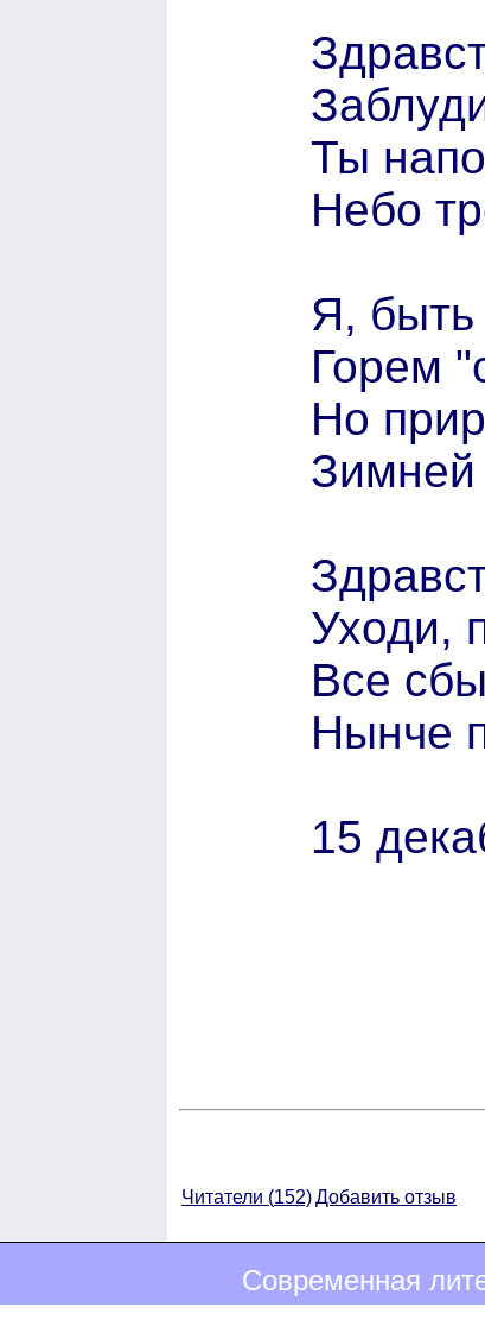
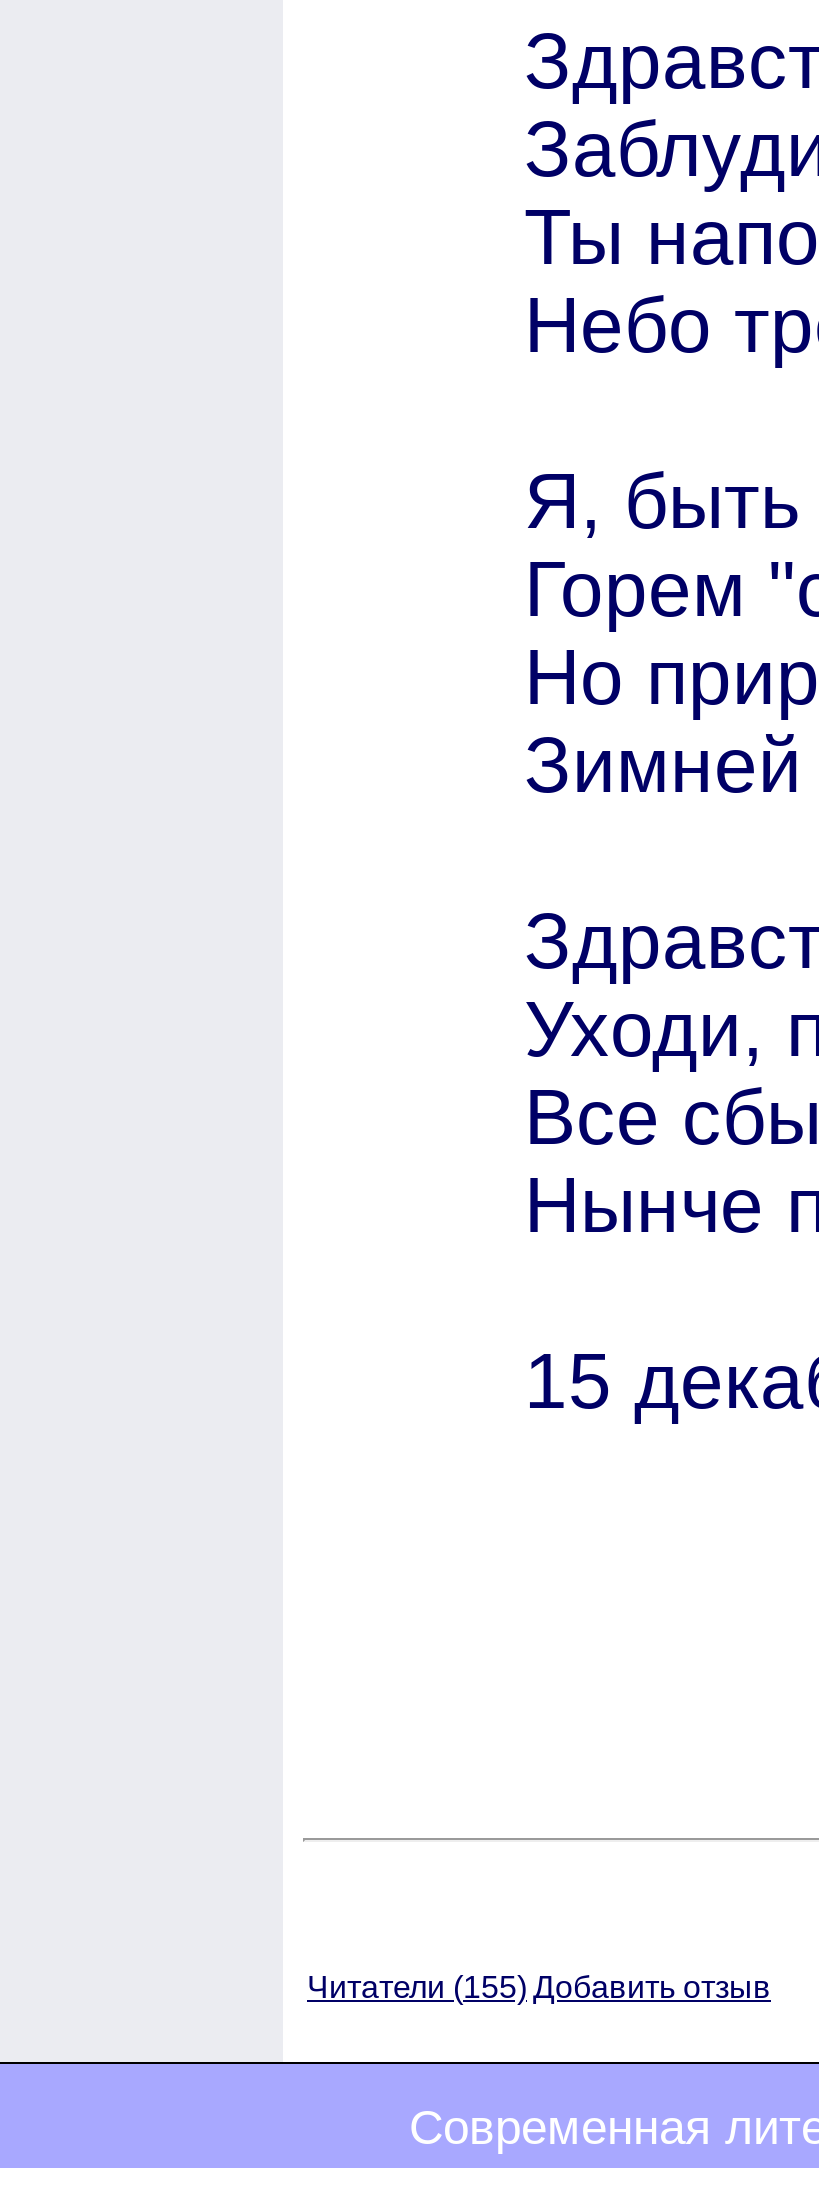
[181,1187,457,1207] Читатели (152) Добавить отзыв -> [307,1969,771,2003] Читатели (155) Добавить отзыв

